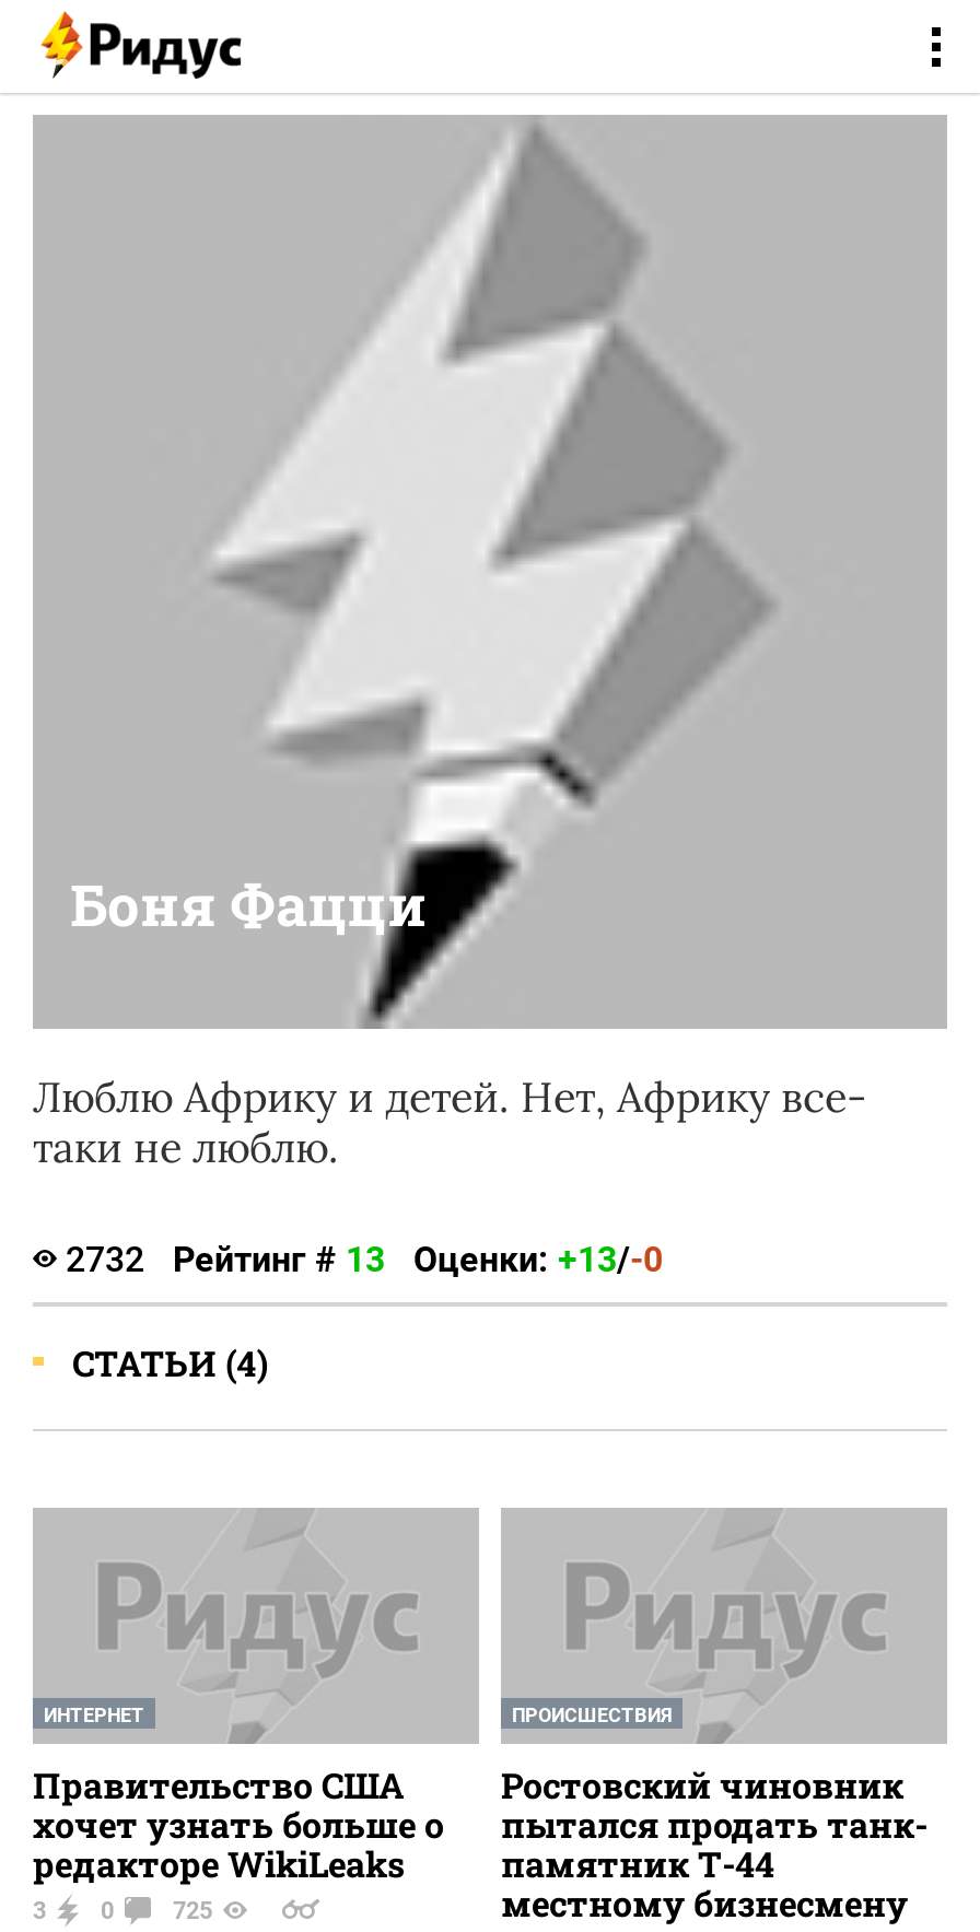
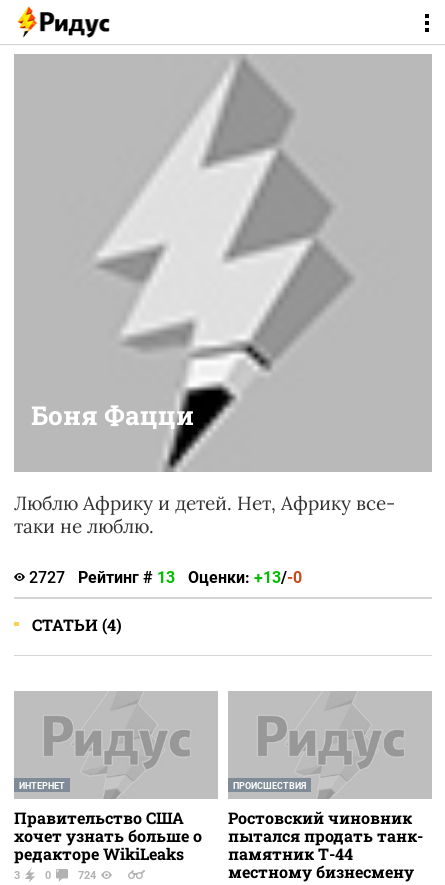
[57,1239,663,1280] 2732 Рейтинг #13 Оценки: +13/-0 -> [25,568,302,587] 2727 Рейтинг #13 Оценки: +13/-0
[173,1897,212,1925] 725 -> [78,869,96,882] 724

